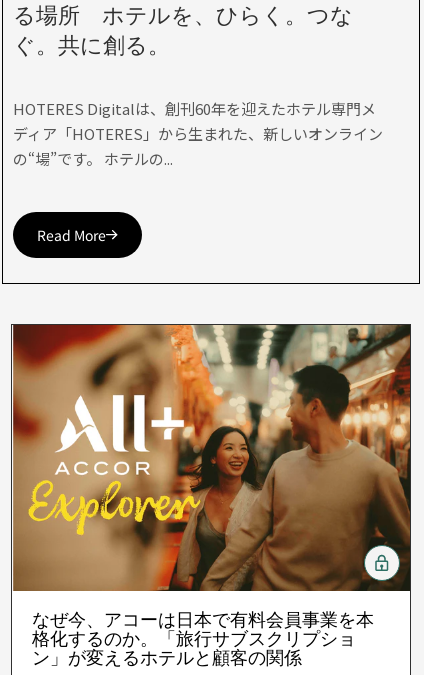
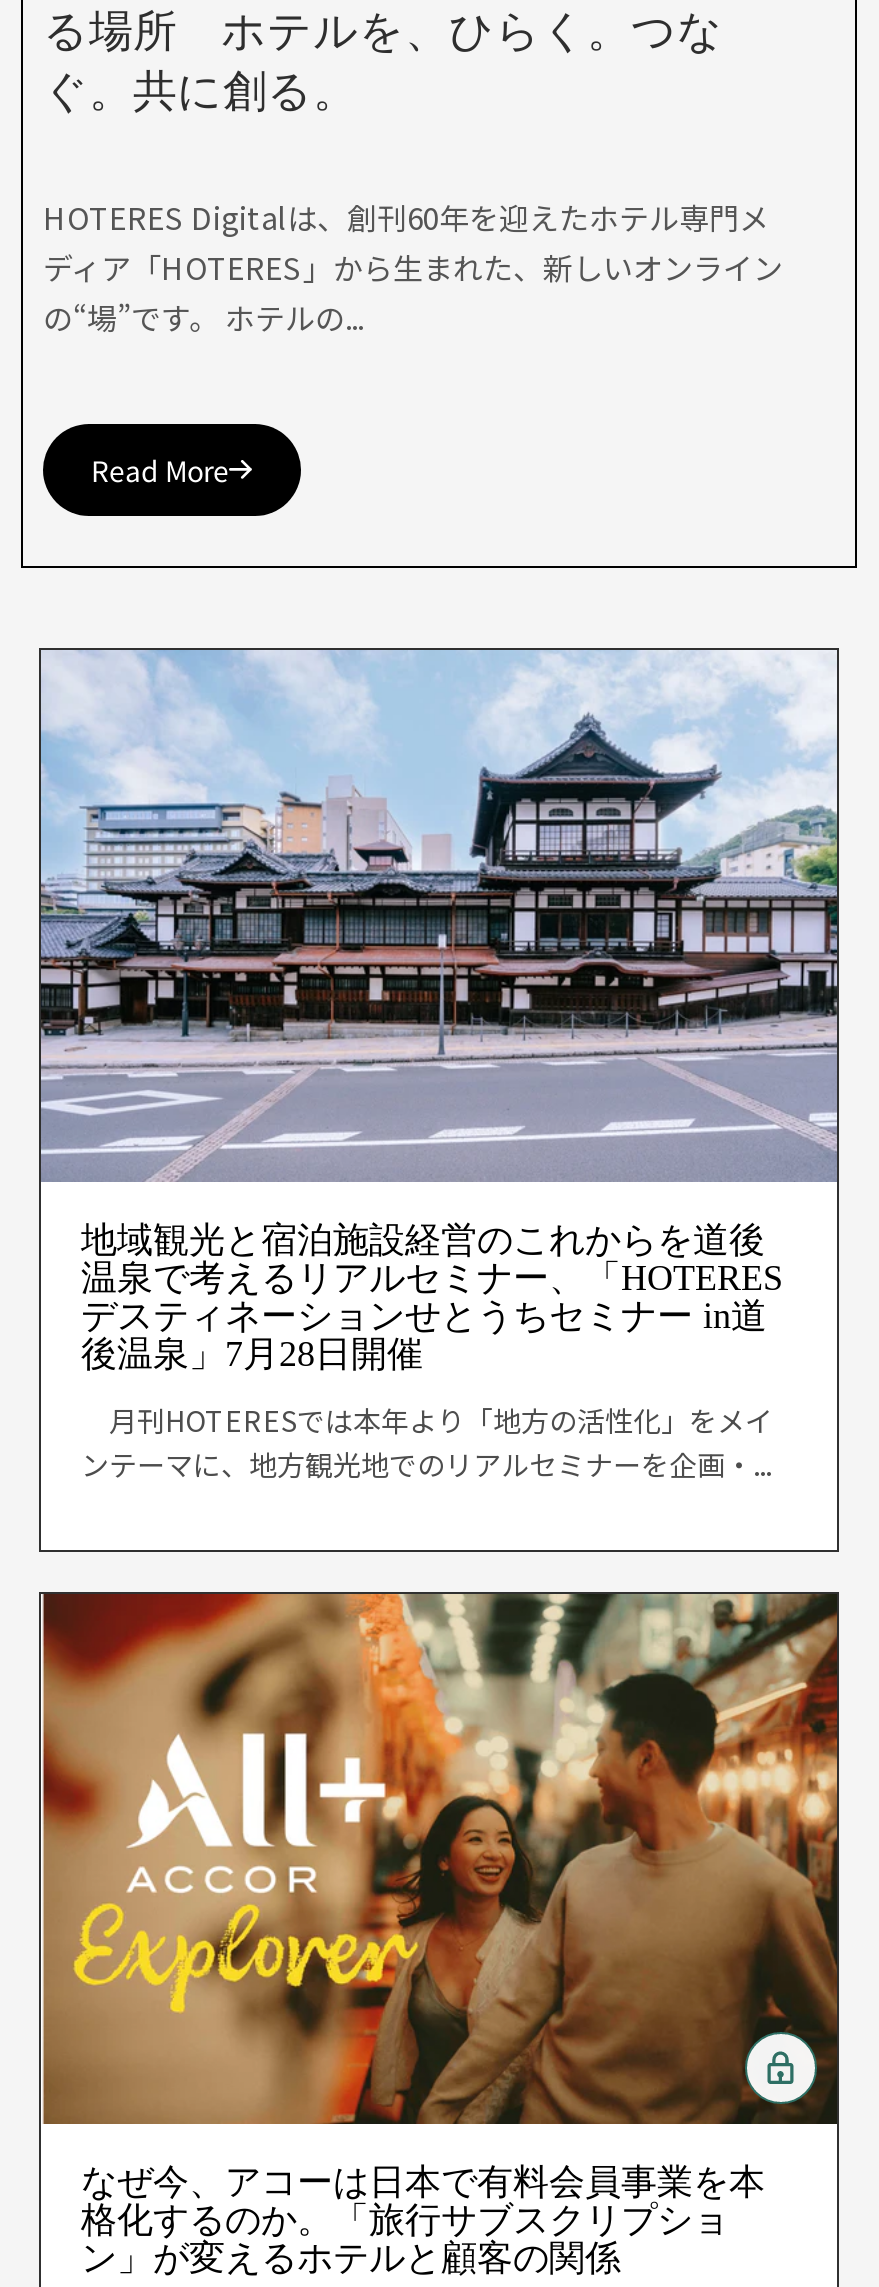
none -> [39,648,839,1483] [image] | 地域観光と宿泊施設経営のこれからを道後 | 温泉で考えるリアルセミナー、「HOTERES | デスティネーションせとうちセミナー in道 | 後温泉」7月28日開催 | 月刊HOTERESでは本年より「地方の活性化」をメイ | ンテーマに、地方観光地でのリアルセミナーを企画・...

